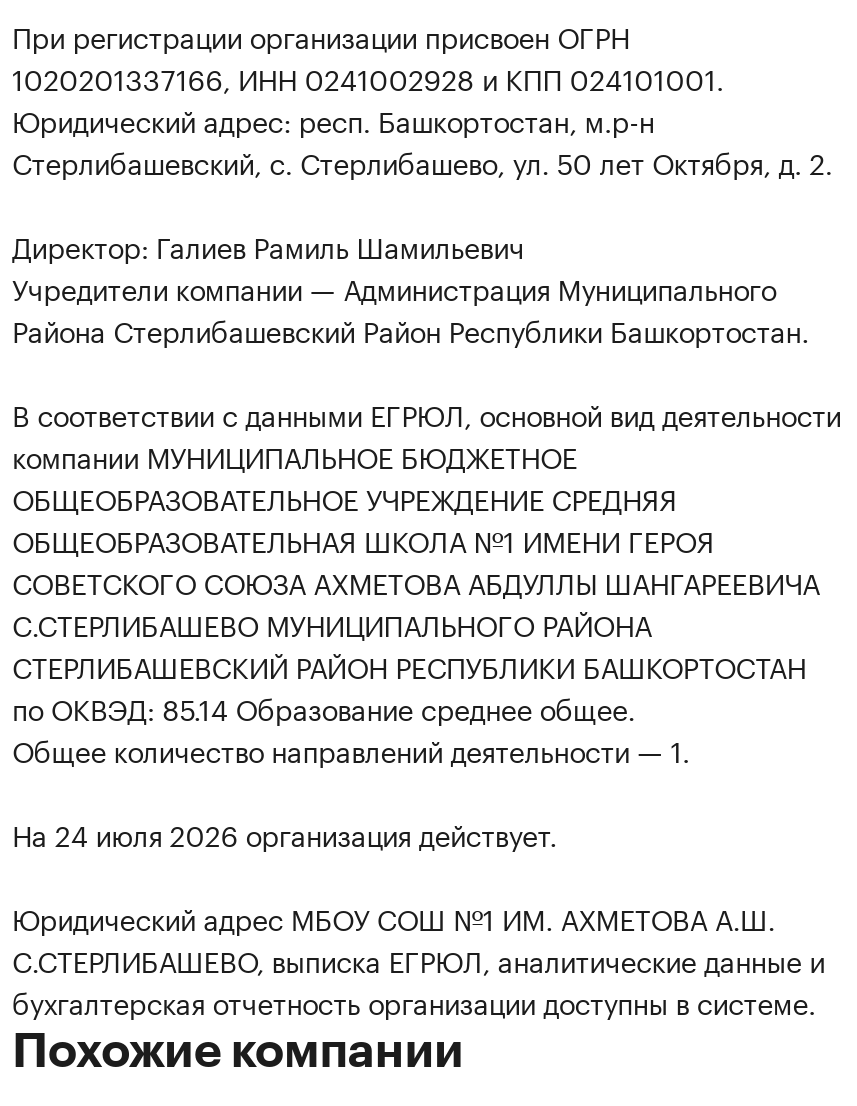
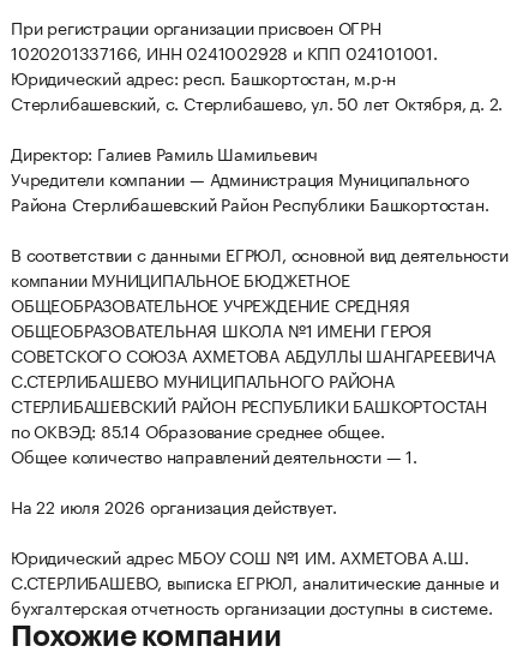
[12,812,557,856] На 24 июля 2026 организация действует. -> [11,493,336,519] На 22 июля 2026 организация действует.

